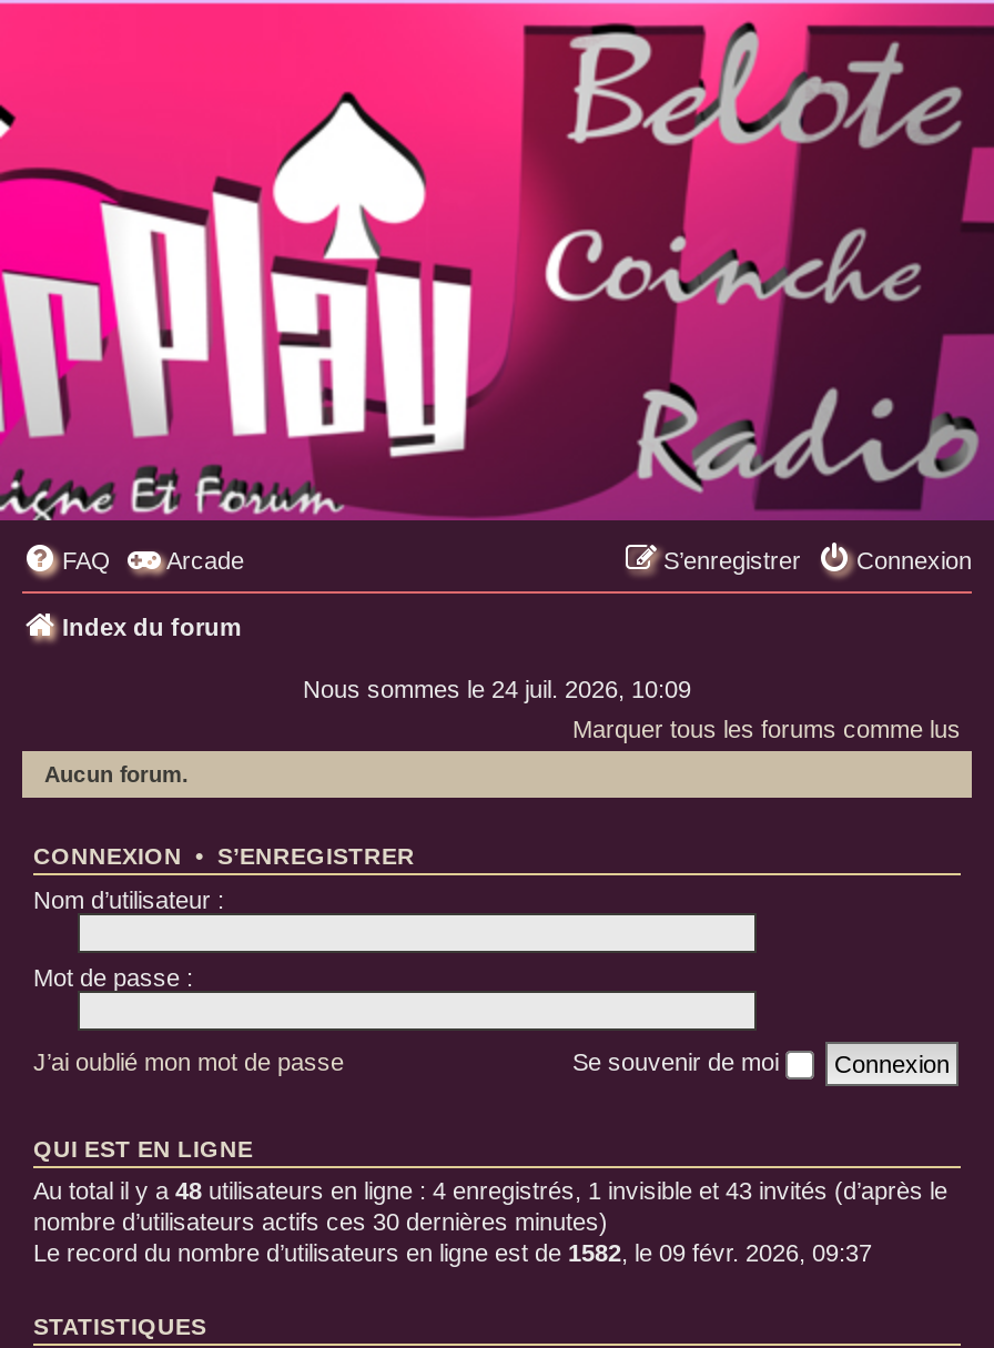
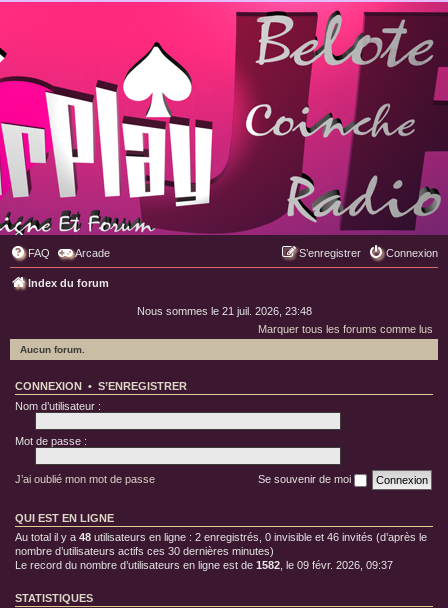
[303,676,691,702] Nous sommes le 24 juil. 2026, 10:09 -> [136,305,311,317] Nous sommes le 21 juil. 2026, 23:48
[33,1176,947,1203] Au total il y a 48 utilisateurs en ligne : 4 enregistrés, 1 invisible et 43 invités (d’après le -> [15,530,427,542] Au total il y a 48 utilisateurs en ligne : 2 enregistrés, 0 invisible et 46 invités (d’après le

